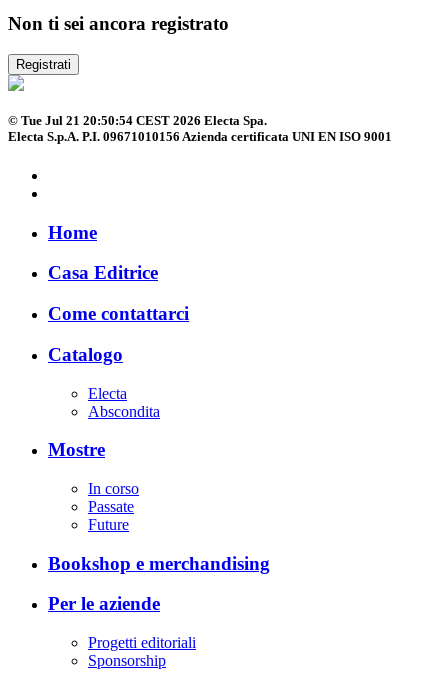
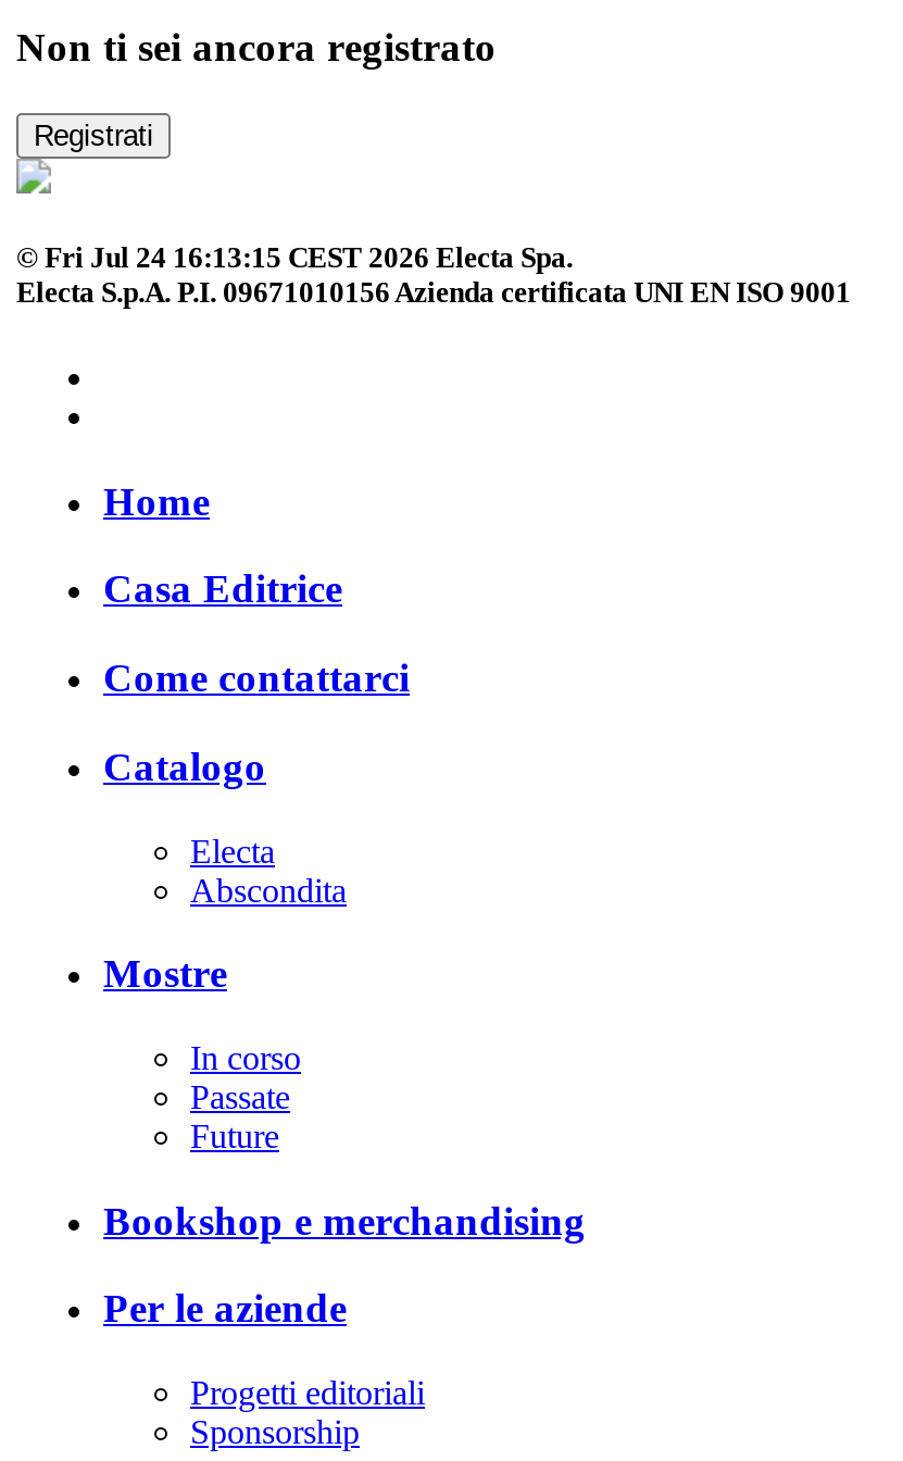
[8,113,267,128] © Tue Jul 21 20:50:54 CEST 2026 Electa Spa. -> [16,241,573,274] © Fri Jul 24 16:13:15 CEST 2026 Electa Spa.

